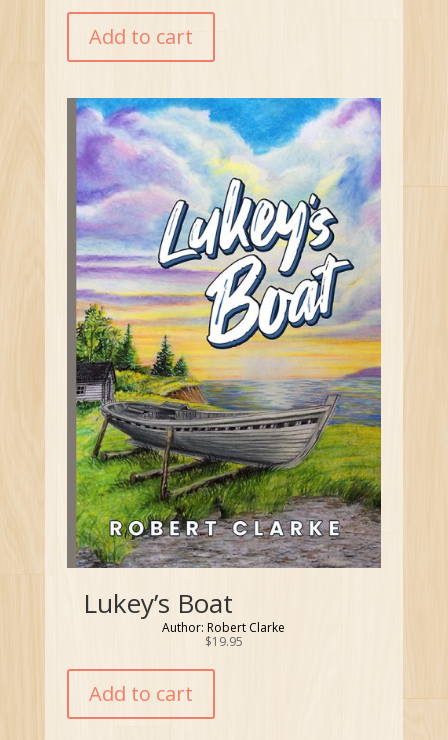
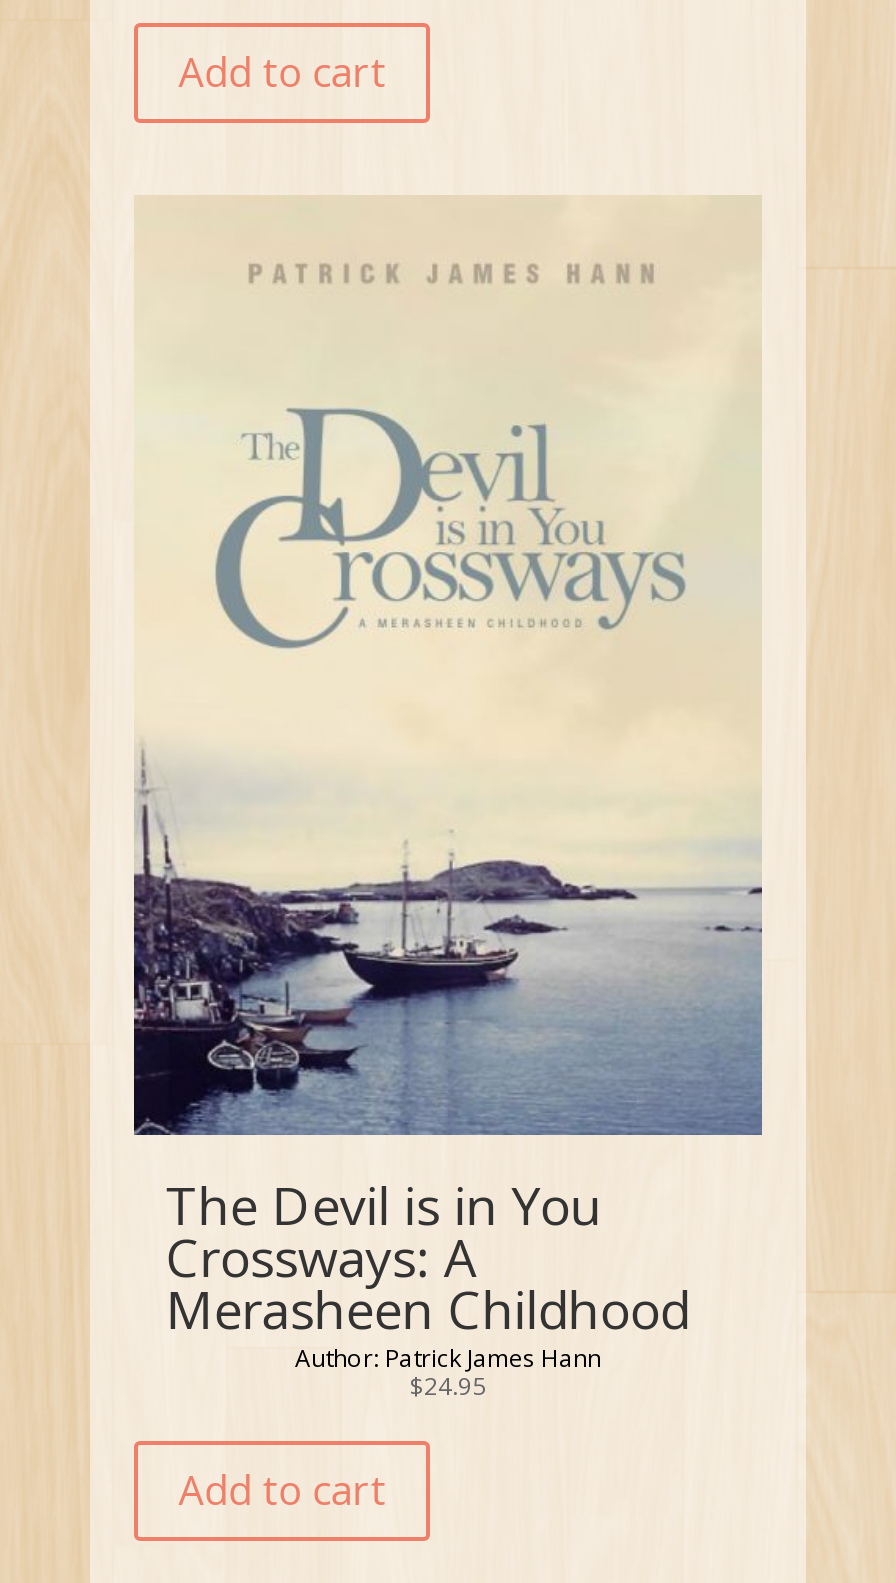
[66,97,382,650] [image] | Lukey’s Boat | Author: Robert Clarke | $19.95 -> [132,197,762,1403] [image] | The Devil is in You | Crossways: A | Merasheen Childhood | Author: Patrick James Hann | $24.95

